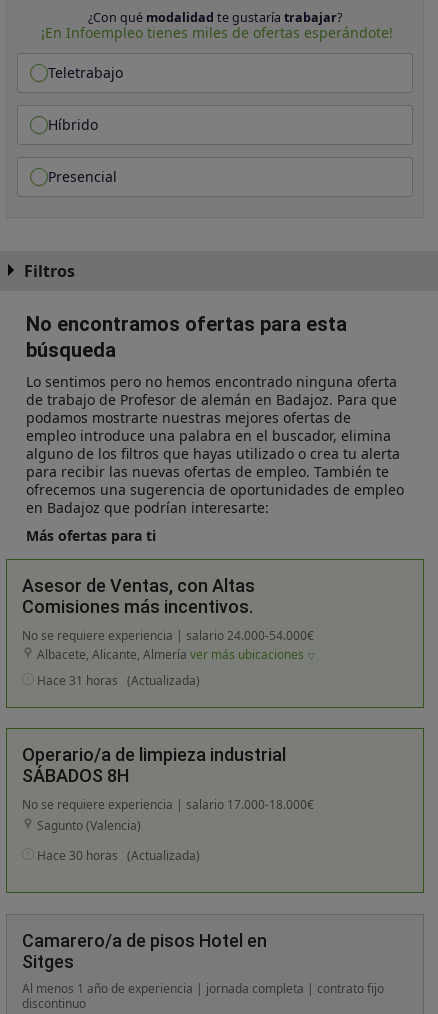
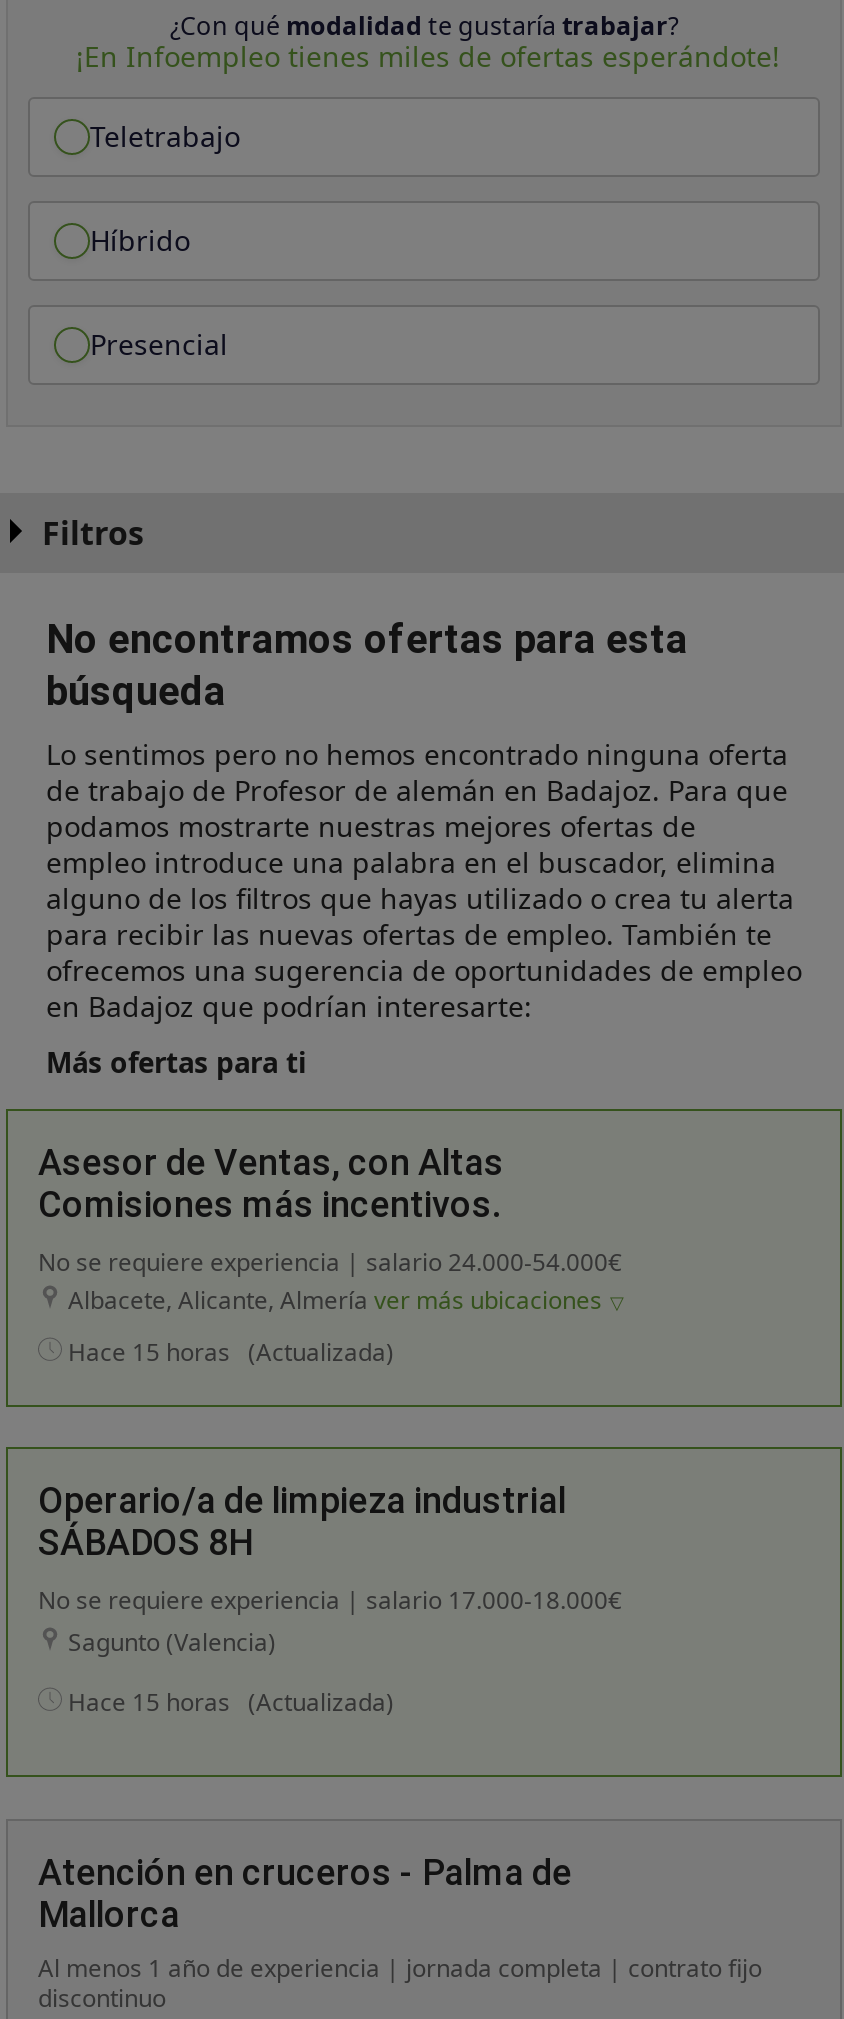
[37,672,200,689] Hace 31 horas (Actualizada) -> [68,1335,394,1369] Hace 15 horas (Actualizada)
[37,847,200,864] Hace 30 horas (Actualizada) -> [68,1685,394,1719] Hace 15 horas (Actualizada)
[22,930,267,972] Camarero/a de pisos Hotel en | Sitges -> [38,1851,572,1935] Atención en cruceros - Palma de | Mallorca

